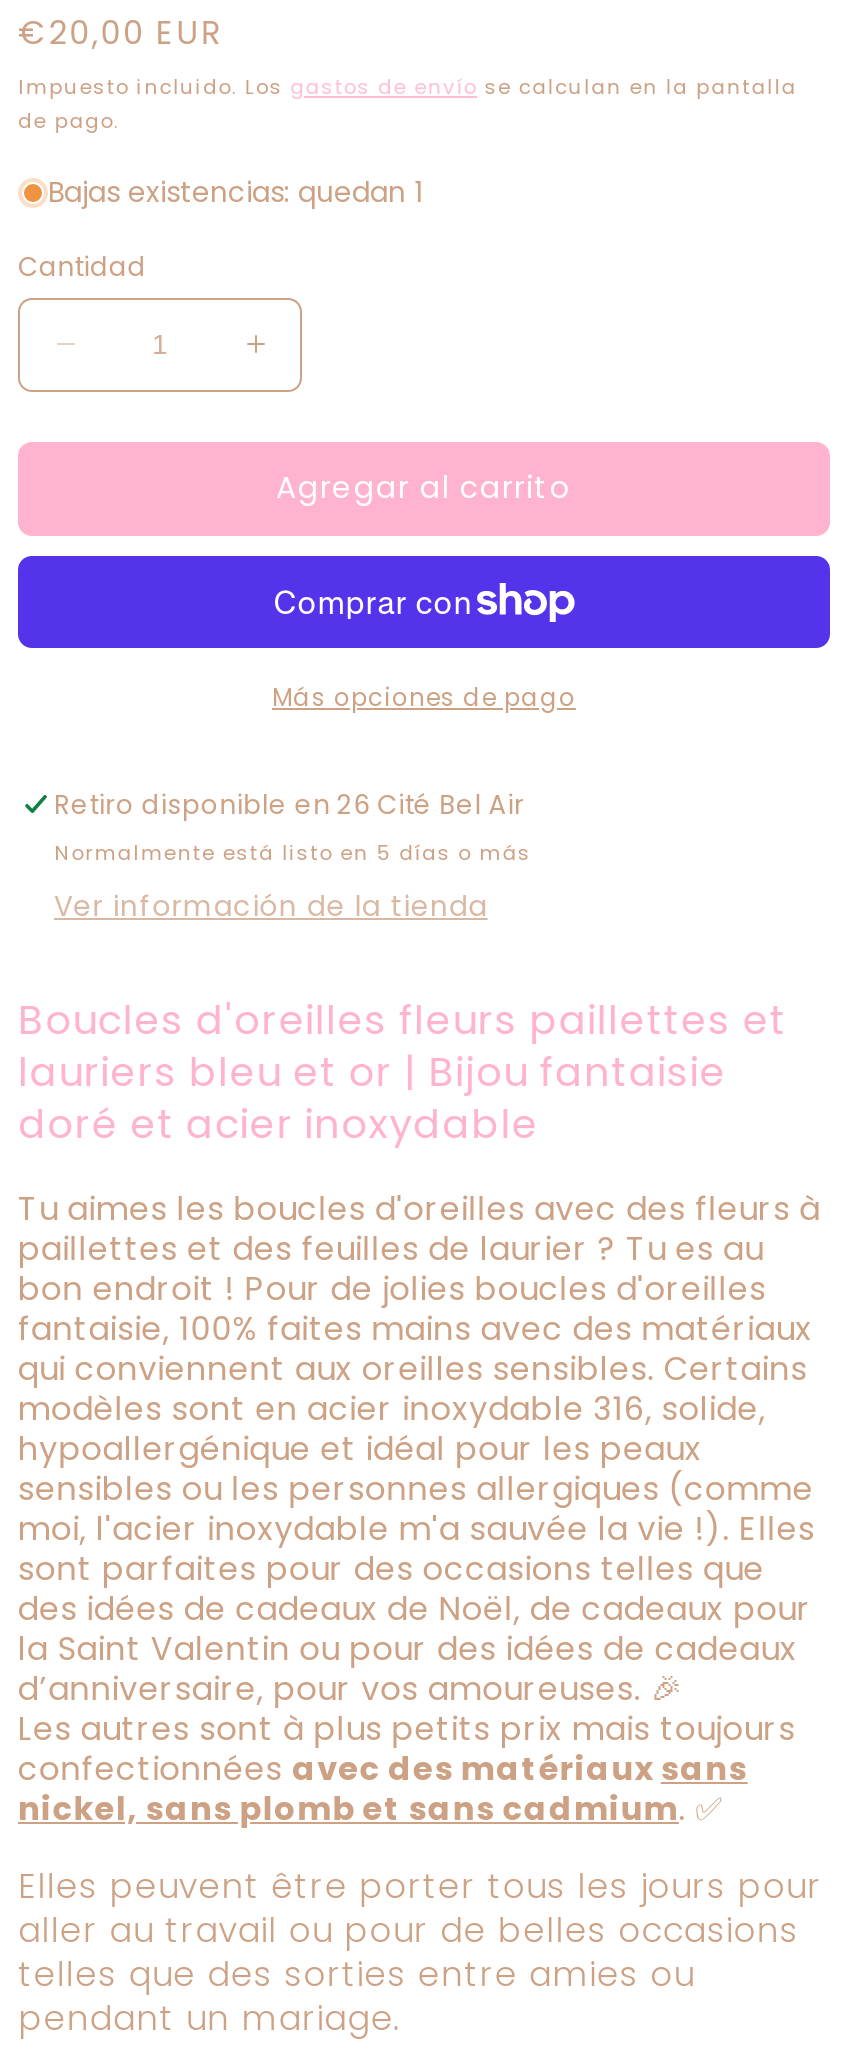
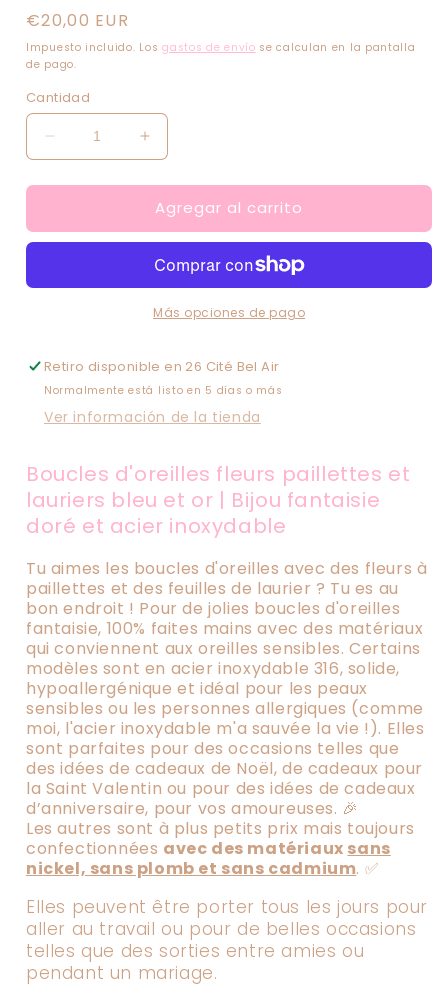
[48,172,422,212] Bajas existencias: quedan 1 -> none

